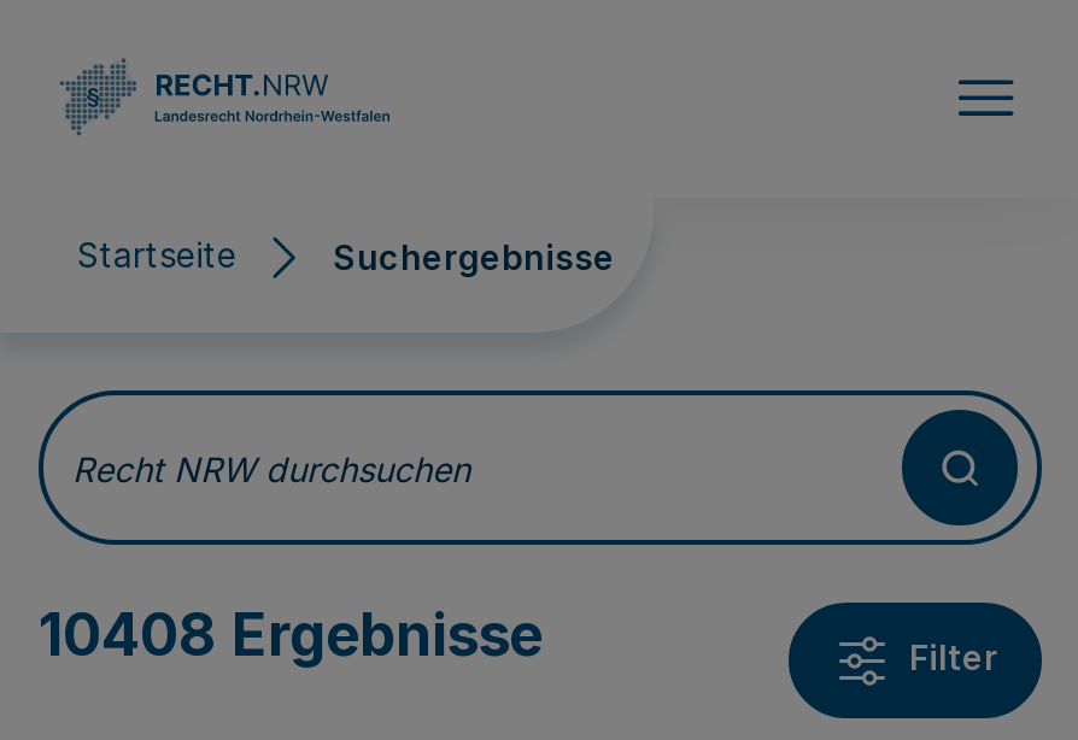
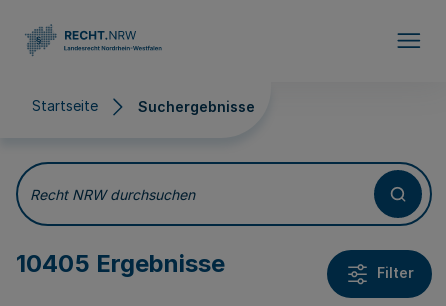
[39,600,543,670] 10408 Ergebnisse -> [16,249,225,278] 10405 Ergebnisse

